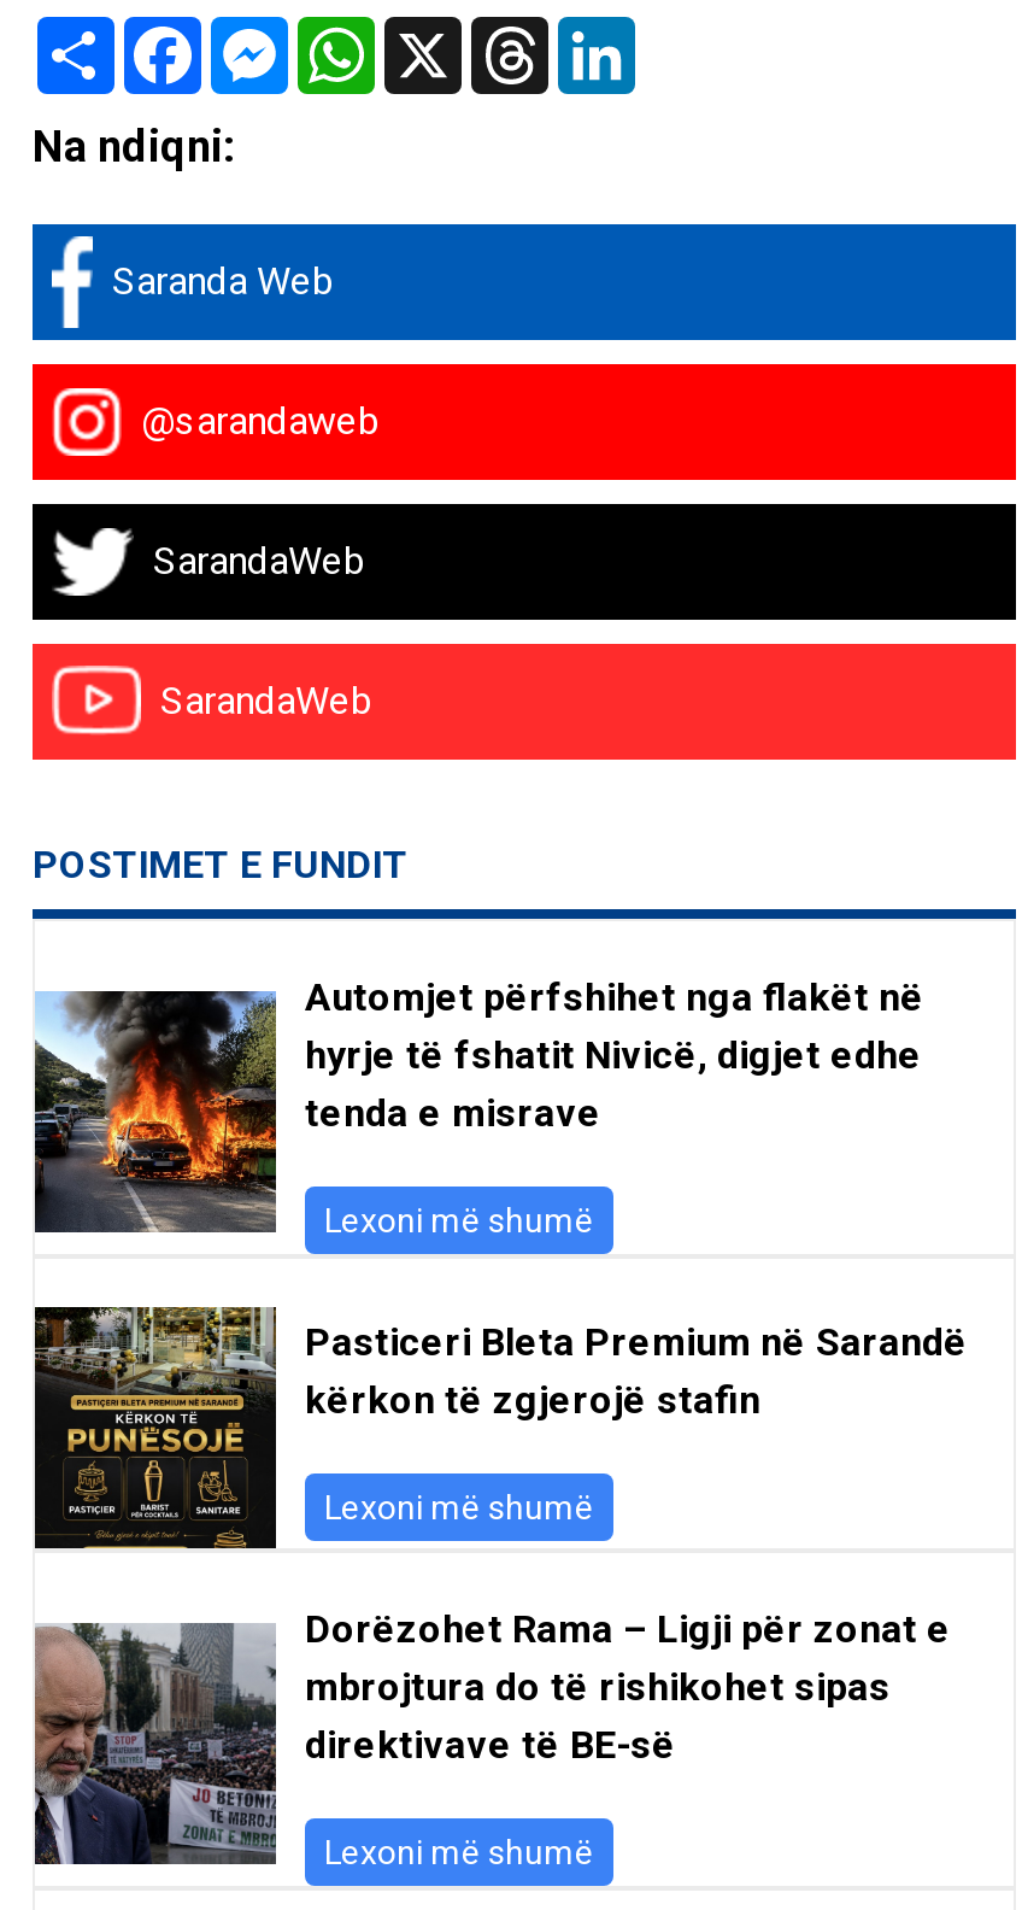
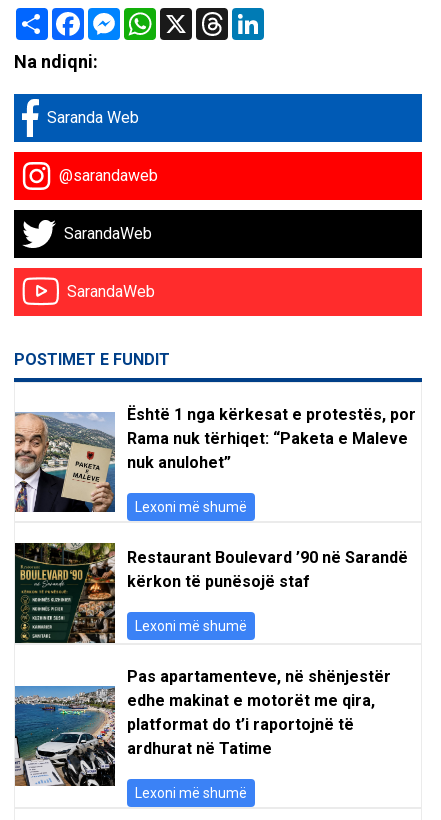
[33,974,924,1235] [image] | Automjet përfshihet nga flakët në | hyrje të fshatit Nivicë, digjet edhe | tenda e misrave -> [14,405,416,513] [image] | Është 1 nga kërkesat e protestës, por | Rama nuk tërhiqet: “Paketa e Maleve | nuk anulohet”
[35,1307,968,1551] [image] | Pasticeri Bleta Premium në Sarandë -> [16,543,408,644] [image] | Restaurant Boulevard ’90 në Sarandë
[305,1377,760,1422] kërkon të zgjerojë stafin -> [127,572,310,591] kërkon të punësojë staf
[33,1606,951,1867] [image] | Dorëzohet Rama – Ligji për zonat e | mbrojtura do të rishikohet sipas | direktivave të BE-së -> [14,667,391,798] [image] | Pas apartamenteve, në shënjestër | edhe makinat e motorët me qira, | platformat do t’i raportojnë të | ardhurat në Tatime

